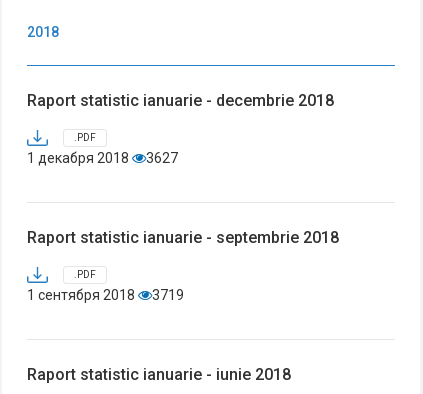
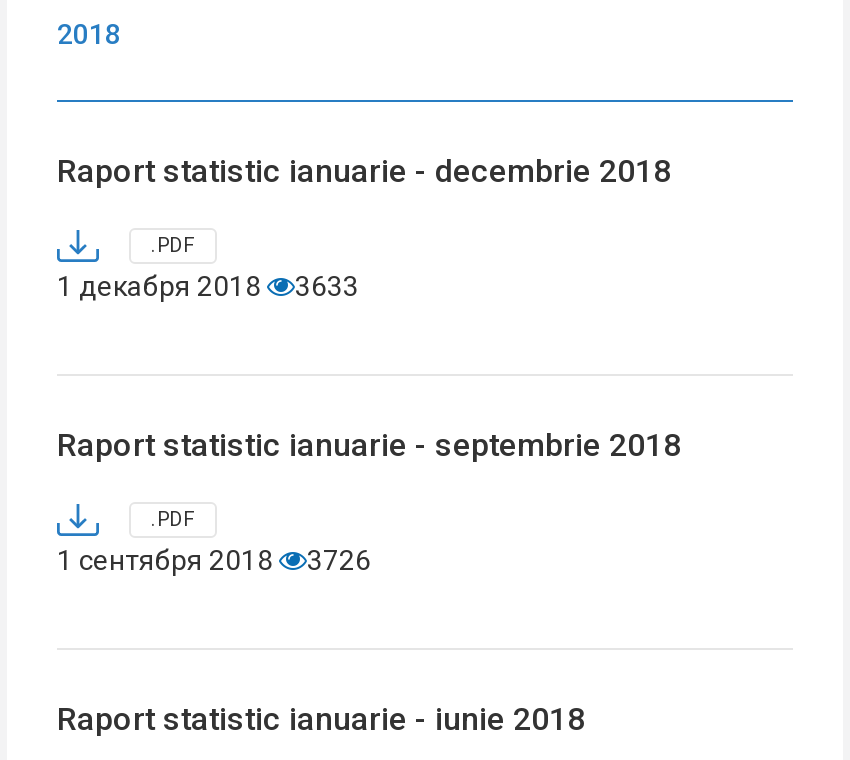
[27,149,178,165] 1 декабря 2018 3627 -> [57,269,359,301] 1 декабря 2018 3633
[27,286,184,302] 1 сентября 2018 3719 -> [57,543,371,575] 1 сентября 2018 3726

